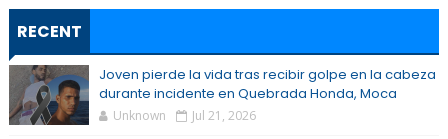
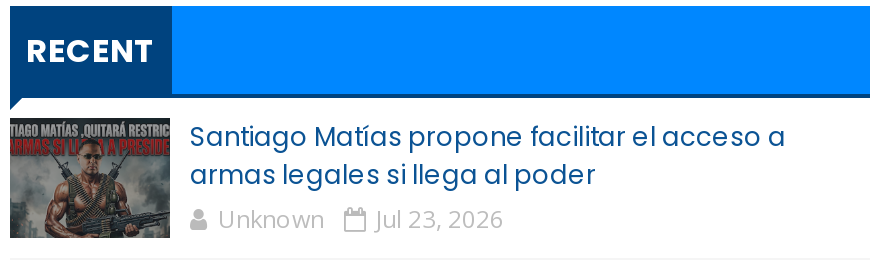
[9,65,436,125] [image] | Joven pierde la vida tras recibir golpe en la cabeza | durante incidente en Quebrada Honda, Moca -> [10,118,786,238] [image] | Santiago Matías propone facilitar el acceso a | armas legales si llega al poder
[113,107,256,124] Unknown Jul 21, 2026 -> [218,202,504,236] Unknown Jul 23, 2026

